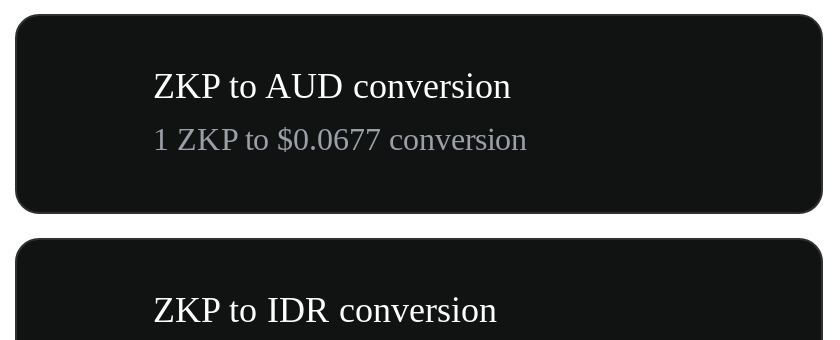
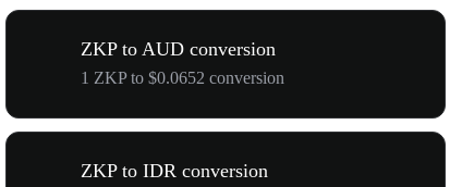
[153,122,527,156] 1 ZKP to $0.0677 conversion -> [81,68,284,87] 1 ZKP to $0.0652 conversion

